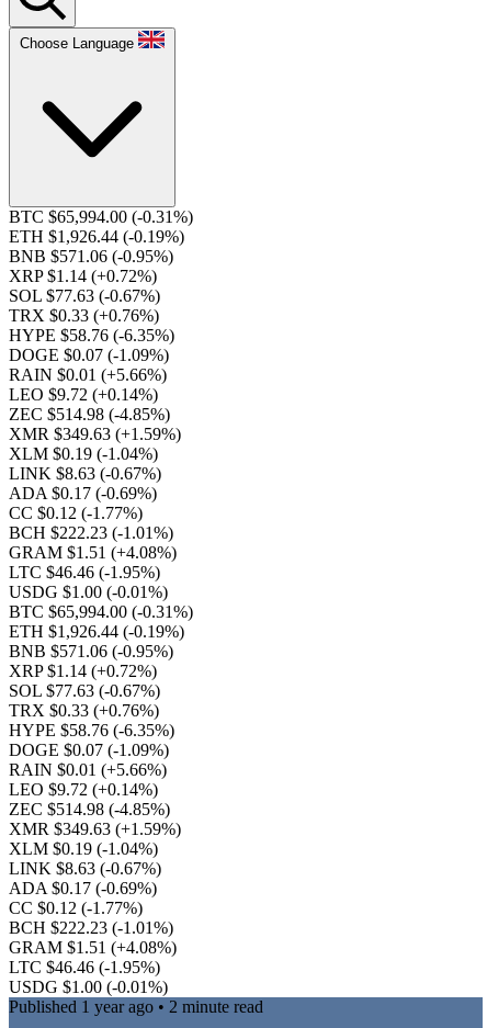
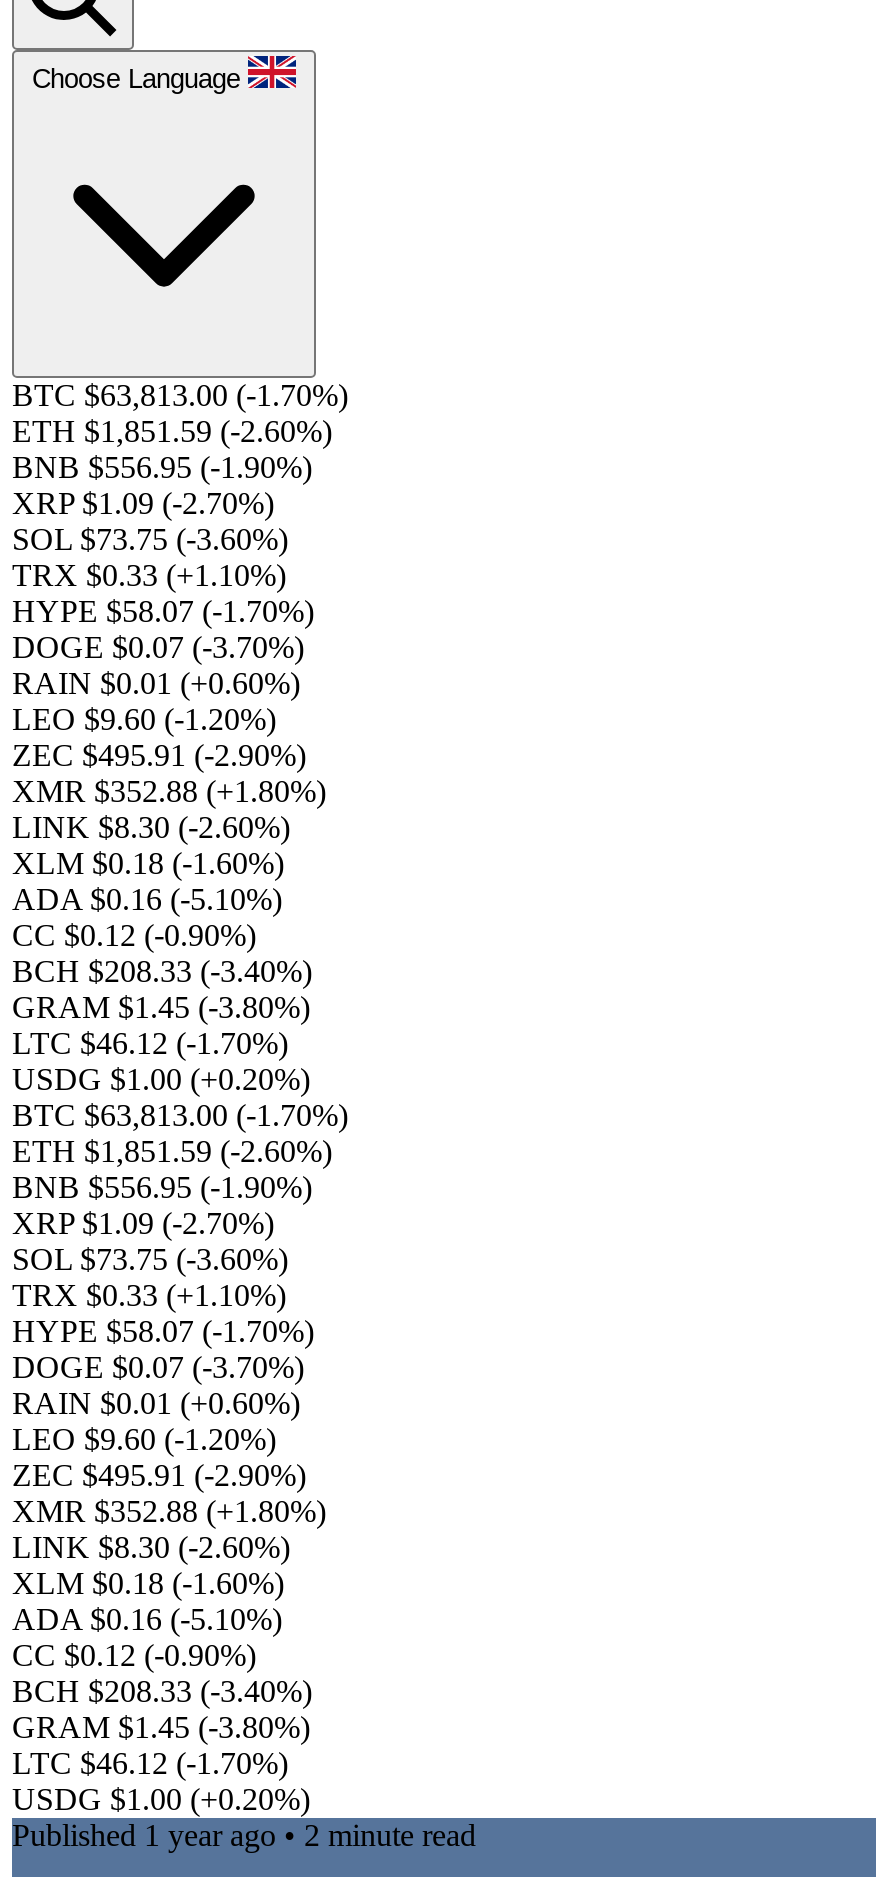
[9,207,193,996] BTC $65,994.00(-0.31%) | ETH $1,926.44 (-0.19%) | BNB $571.06 (-0.95%) | XRP $1.14 (+0.72%) | SOL $77.63(-0.67%) | TRX $0.33 (+0.76%) | HYPE $58.76 (-6.35%) | DOGE $0.07 (-1.09%) | RAIN $0.01 (+5.66%) | LEO $9.72 (+0.14%) | ZEC $514.98 (-4.85%) | XMR $349.63(+1.59%) | XLM $0.19 (-1.04%) | LINK $8.63 (-0.67%) | ADA $0.17 (-0.69%) | CC $0.12 (-1.77%) | BCH $222.23 (-1.01%) | GRAM $1.51 (+4.08%) | LTC $46.46 (-1.95%) | USDG $1.00(-0.01%) | BTC $65,994.00 (-0.31%) | ETH $1,926.44 (-0.19%) | BNB $571.06 (-0.95%) | XRP $1.14 (+0.72%) | SOL $77.63(-0.67%) | TRX $0.33 (+0.76%) | HYPE $58.76 (-6.35%) | DOGE $0.07 (-1.09%) | RAIN $0.01 (+5.66%) | LEO $9.72 (+0.14%) | ZEC $514.98 (-4.85%) | XMR $349.63(+1.59%) | XLM $0.19 (-1.04%) | LINK $8.63 (-0.67%) | ADA $0.17 (-0.69%) | CC $0.12 (-1.77%) | BCH $222.23 (-1.01%) | GRAM $1.51 (+4.08%) | LTC $46.46 (-1.95%) | USDG $1.00(-0.01%) -> [12,378,348,1816] BTC $63,813.00(-1.70%) | ETH $1,851.59 (-2.60%) | BNB $556.95 (-1.90%) | XRP $1.09 (-2.70%) | SOL $73.75(-3.60%) | TRX $0.33 (+1.10%) | HYPE $58.07 (-1.70%) | DOGE $0.07 (-3.70%) | RAIN $0.01 (+0.60%) | LEO $9.60 (-1.20%) | ZEC $495.91 (-2.90%) | XMR $352.88(+1.80%) | LINK $8.30 (-2.60%) | XLM $0.18 (-1.60%) | ADA $0.16 (-5.10%) | CC $0.12 (-0.90%) | BCH $208.33 (-3.40%) | GRAM $1.45 (-3.80%) | LTC $46.12 (-1.70%) | USDG $1.00(+0.20%) | BTC $63,813.00 (-1.70%) | ETH $1,851.59 (-2.60%) | BNB $556.95 (-1.90%) | XRP $1.09 (-2.70%) | SOL $73.75(-3.60%) | TRX $0.33 (+1.10%) | HYPE $58.07 (-1.70%) | DOGE $0.07 (-3.70%) | RAIN $0.01 (+0.60%) | LEO $9.60 (-1.20%) | ZEC $495.91 (-2.90%) | XMR $352.88(+1.80%) | LINK $8.30 (-2.60%) | XLM $0.18 (-1.60%) | ADA $0.16 (-5.10%) | CC $0.12 (-0.90%) | BCH $208.33 (-3.40%) | GRAM $1.45 (-3.80%) | LTC $46.12 (-1.70%) | USDG $1.00(+0.20%)

